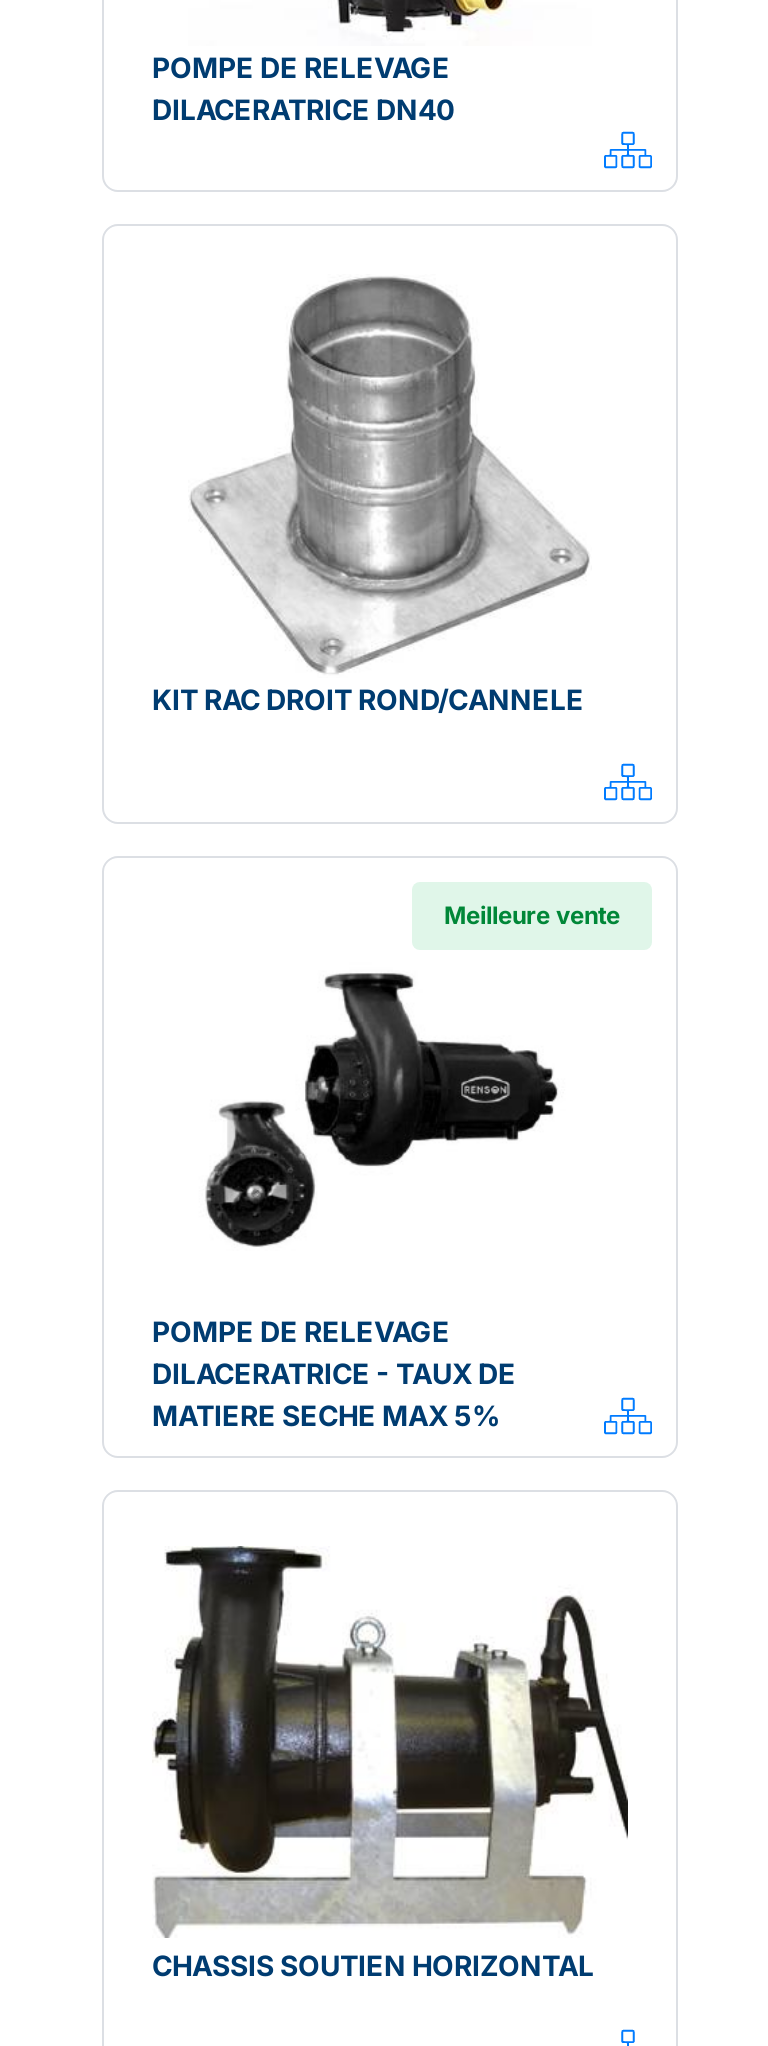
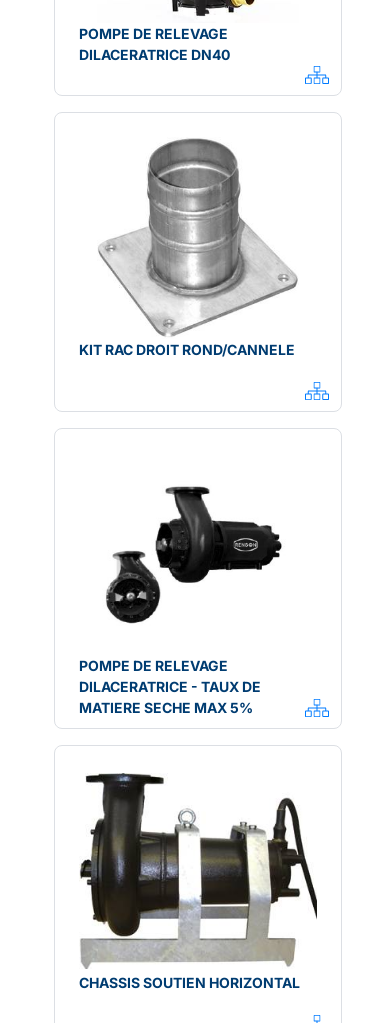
[444,900,620,930] Meilleure vente -> none

